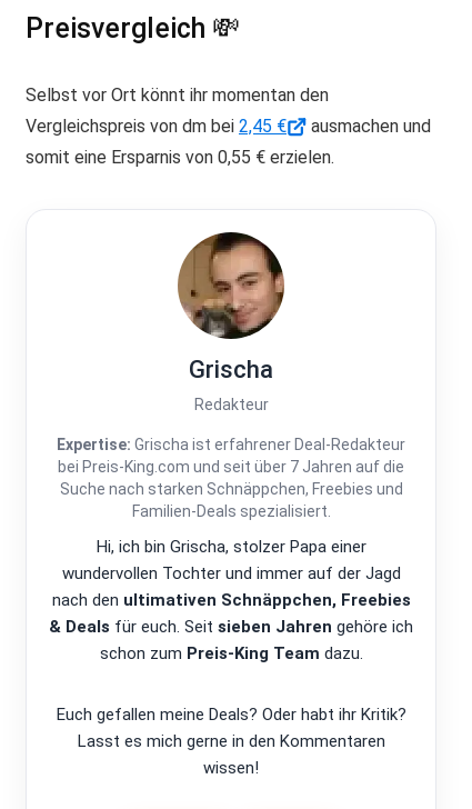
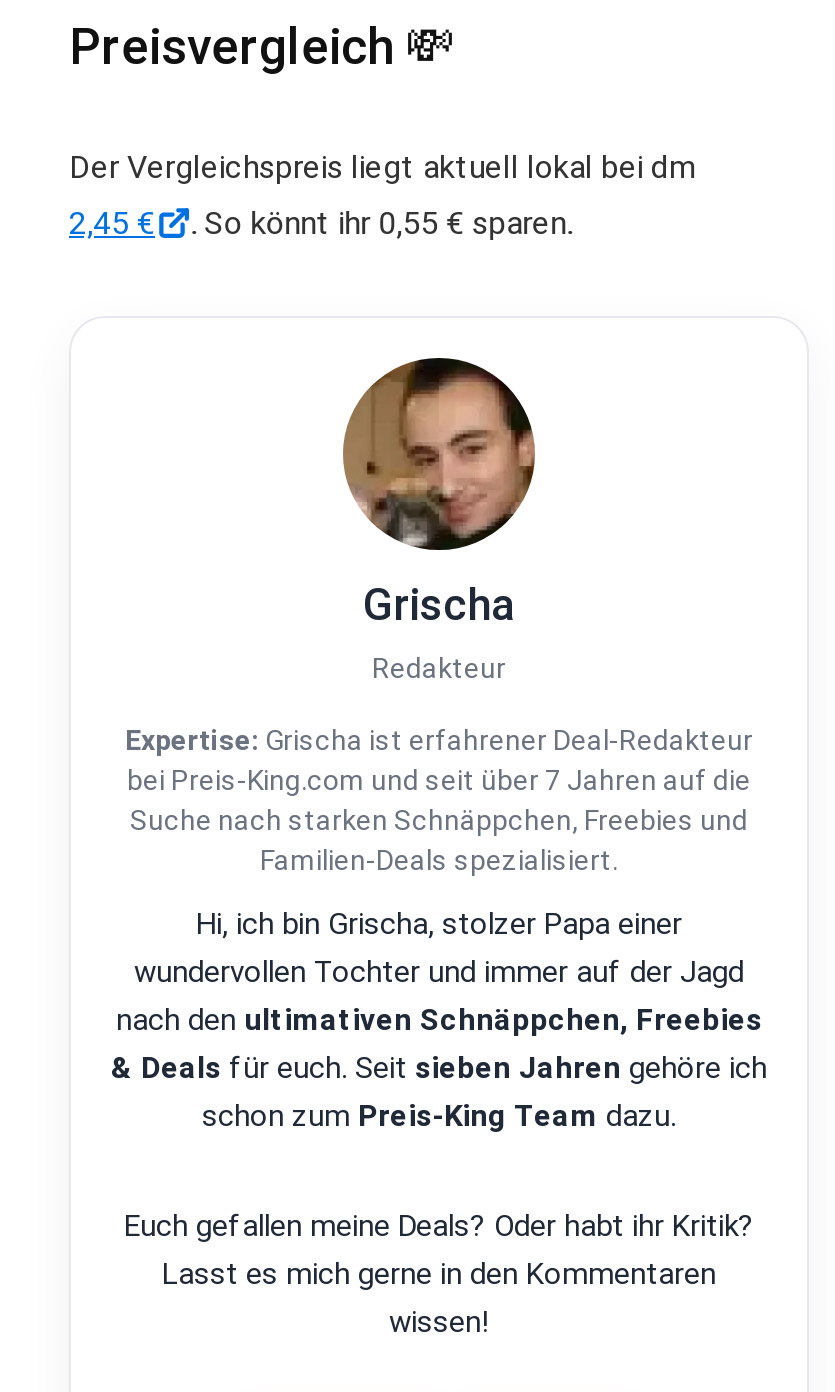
[26,84,430,168] Selbst vor Ort könnt ihr momentan den | Vergleichspreis von dm bei 2,45 € | ausmachen und | somit eine Ersparnis von 0,55 € erzielen. -> [69,147,695,241] Der Vergleichspreis liegt aktuell lokal bei dm | 2,45 € | . So könnt ihr 0,55 € sparen.

